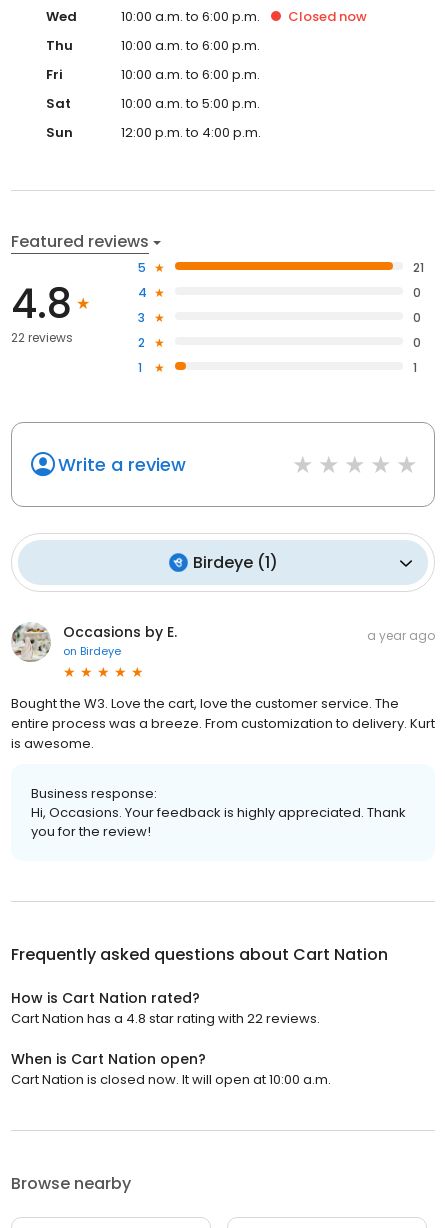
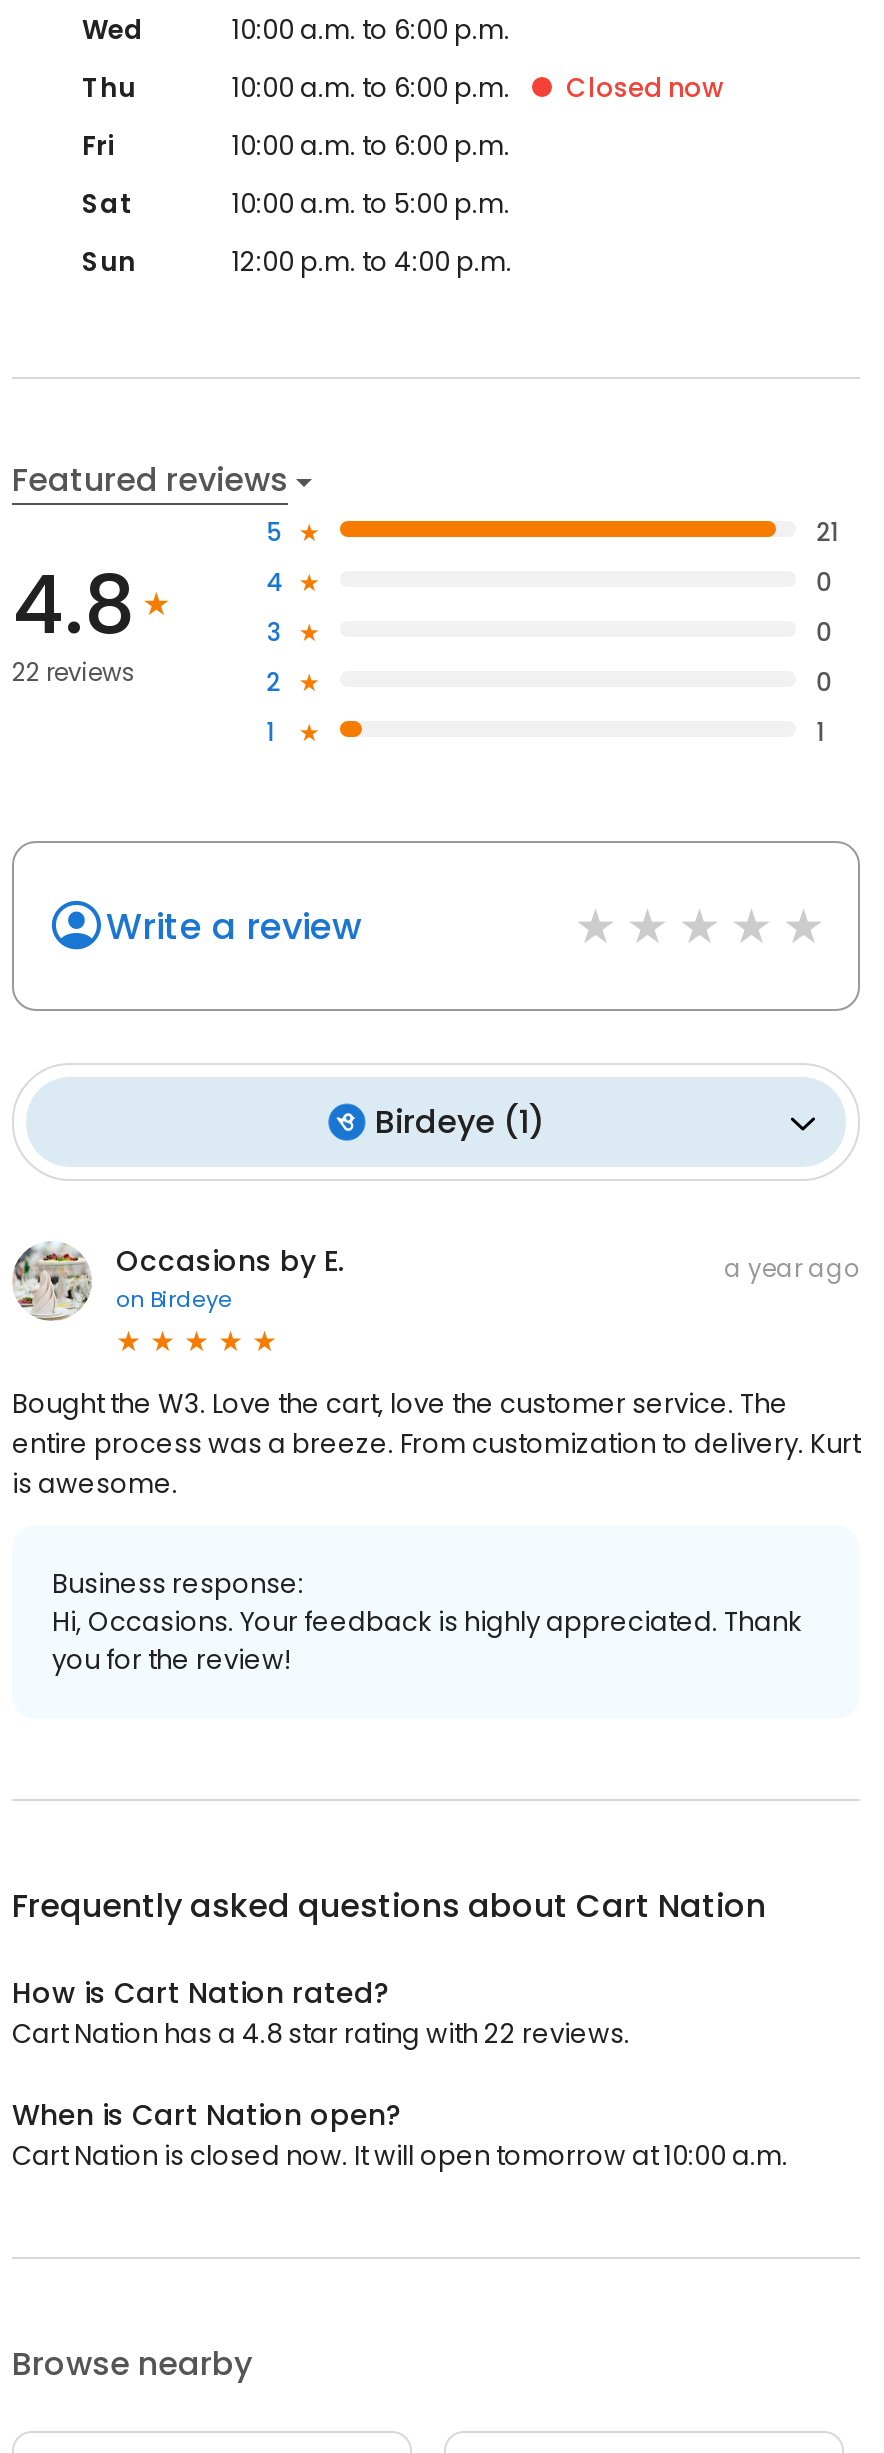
moved [288,7,367,26] -> [566,69,724,107]: Closed now
[11,1070,331,1089] Cart Nation is closed now. It will open at 10:00 a.m. -> [12,2137,788,2175] Cart Nation is closed now. It will open tomorrow at 10:00 a.m.

